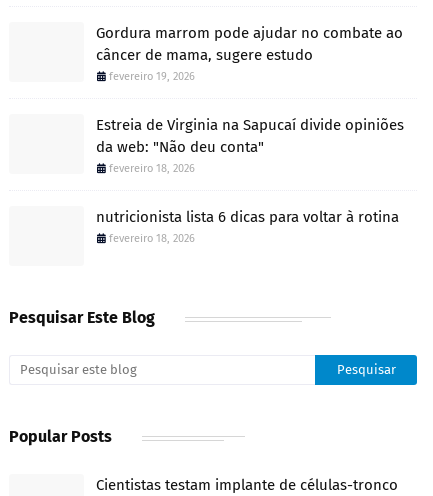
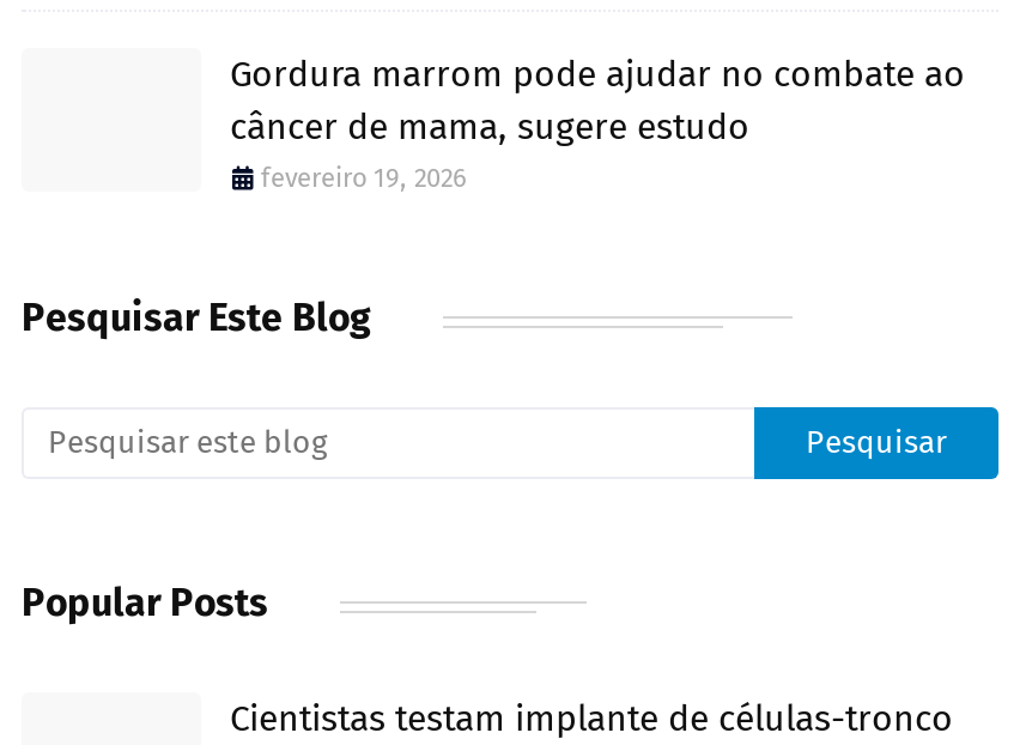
[96,116,404,245] Estreia de Virginia na Sapucaí divide opiniões | da web: "Não deu conta" | fevereiro 18, 2026 | nutricionista lista 6 dicas para voltar à rotina | fevereiro 18, 2026 -> none

